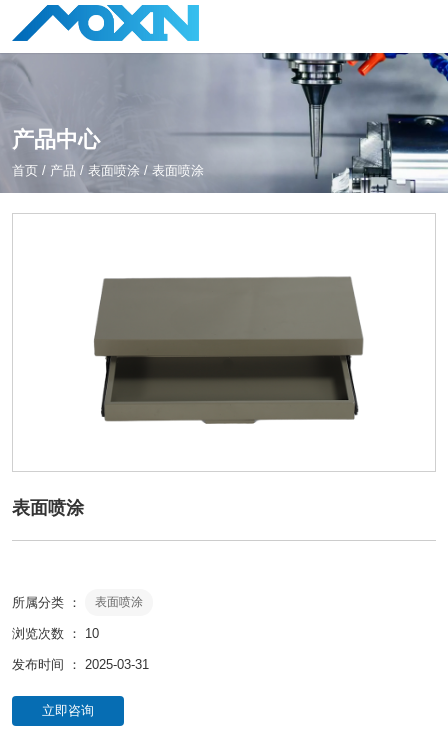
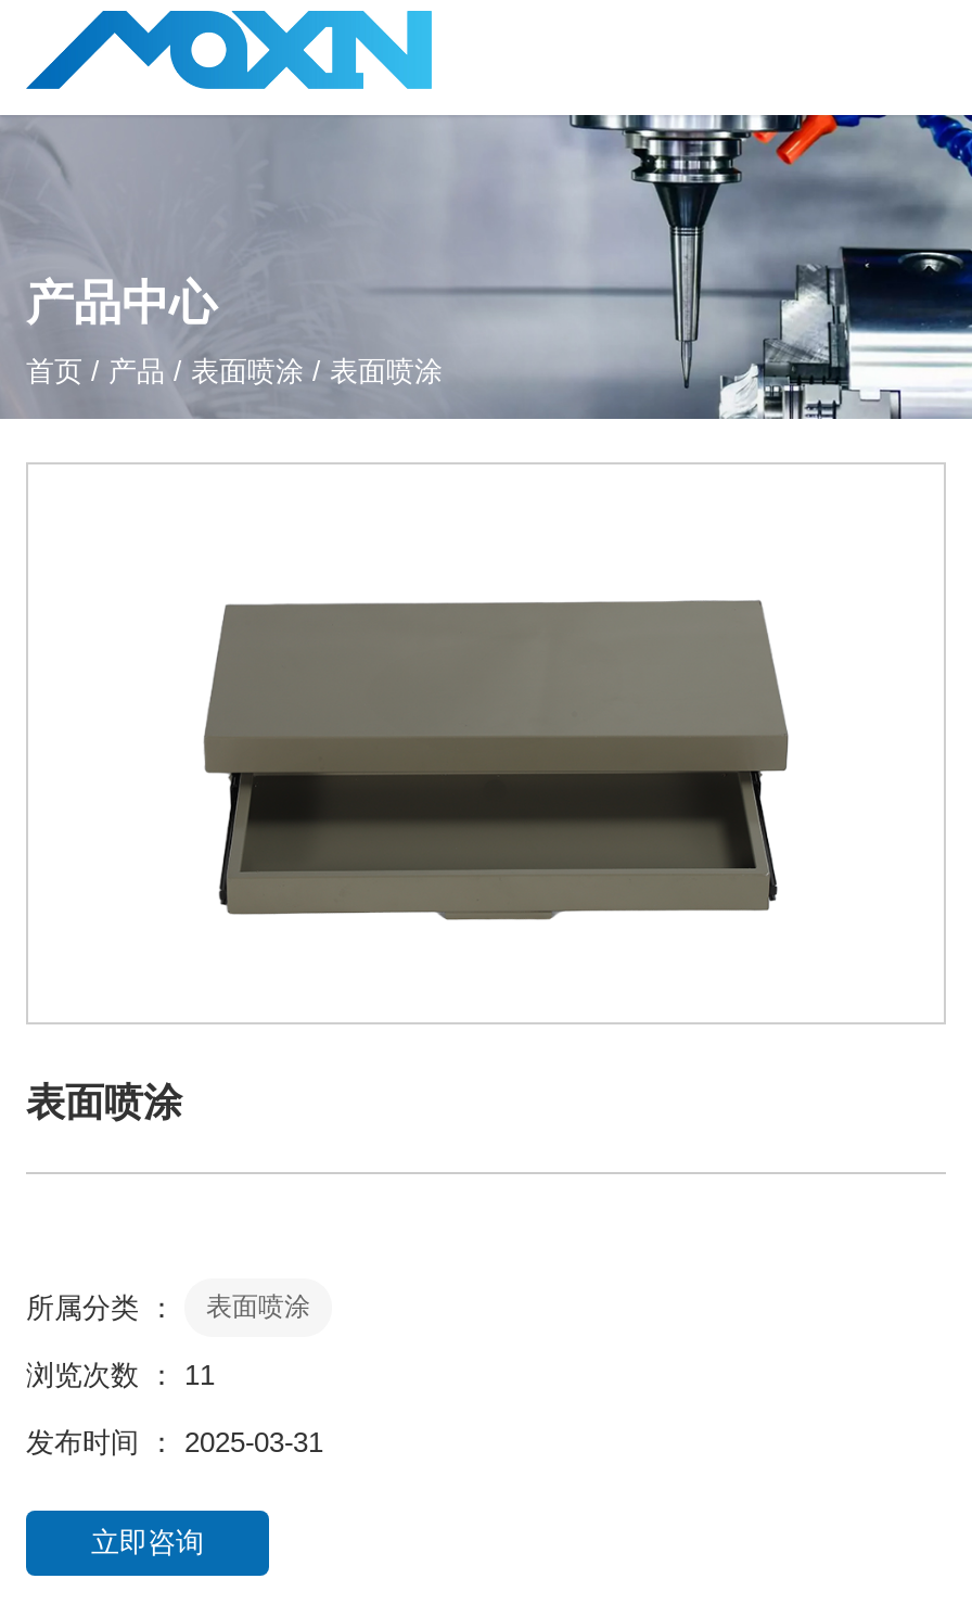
[12,626,99,641] 浏览次数 ：10 -> [26,1360,215,1392] 浏览次数 ：11

